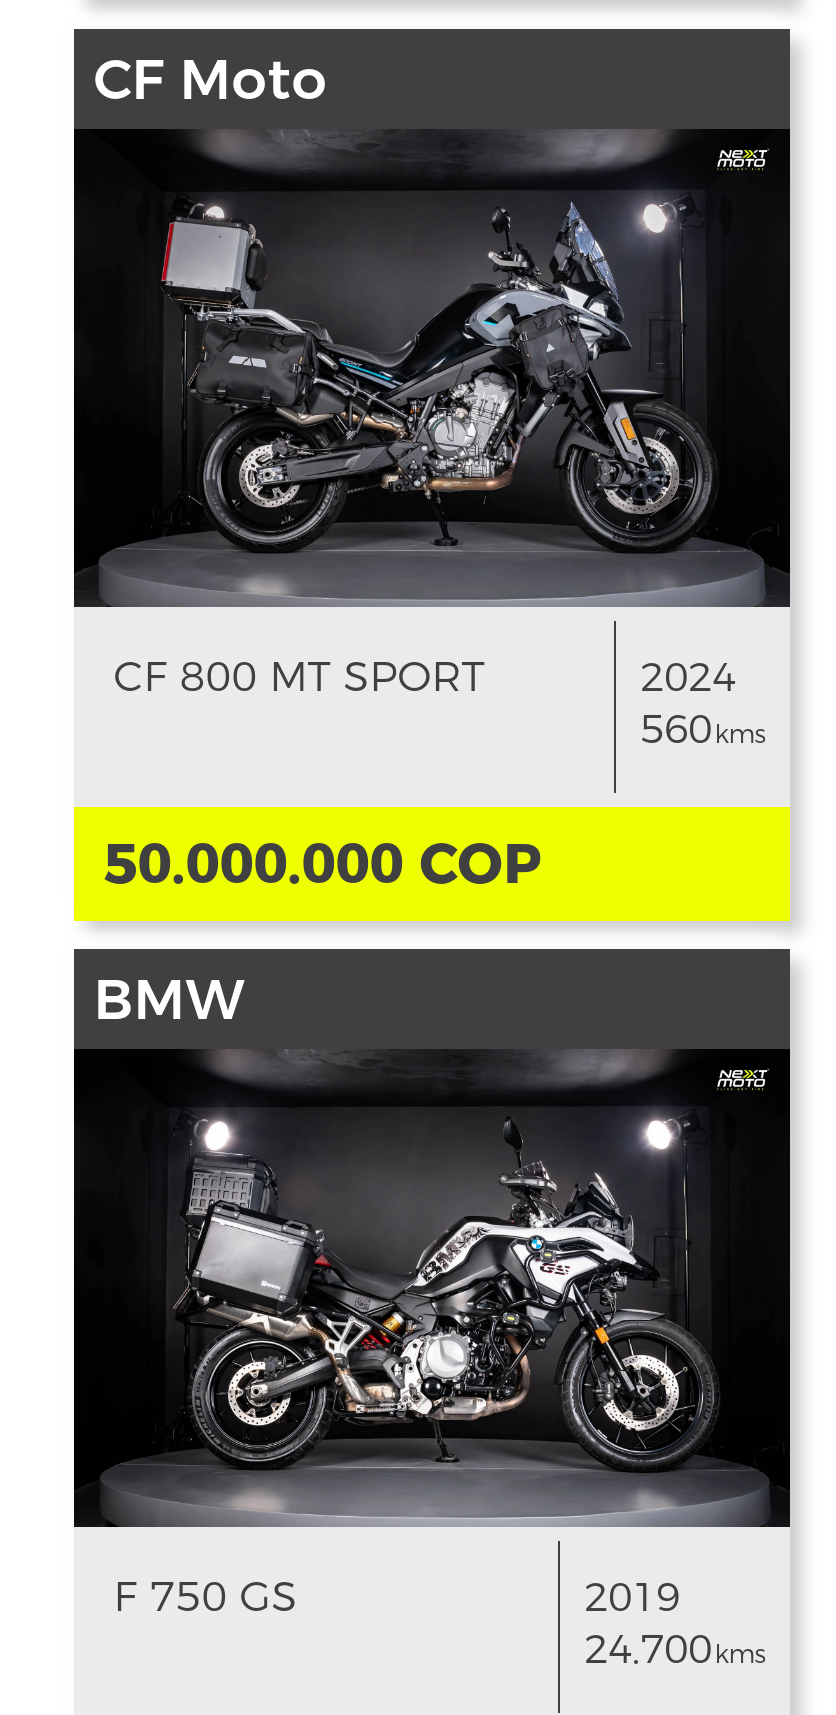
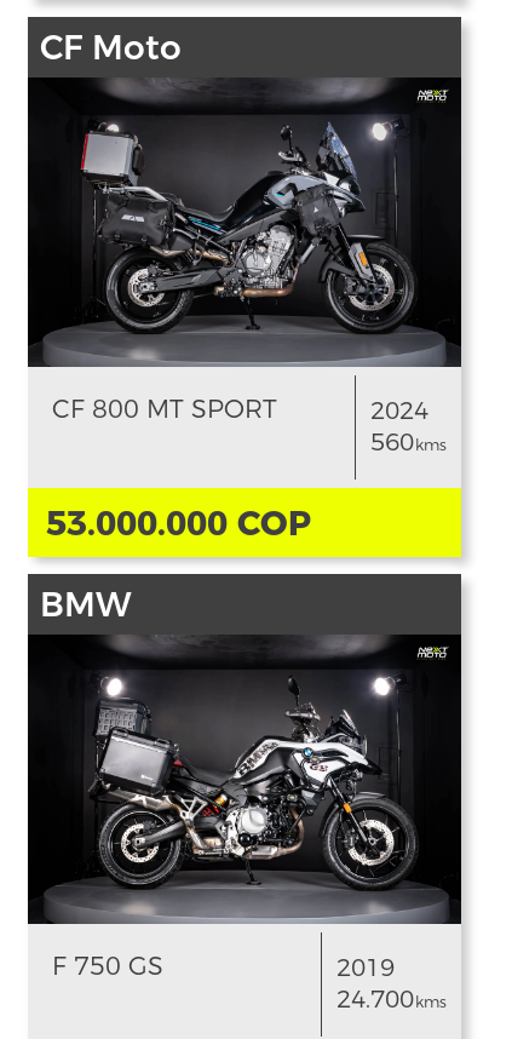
[104,829,542,897] 50.000.000 COP -> [46,502,311,543] 53.000.000 COP

